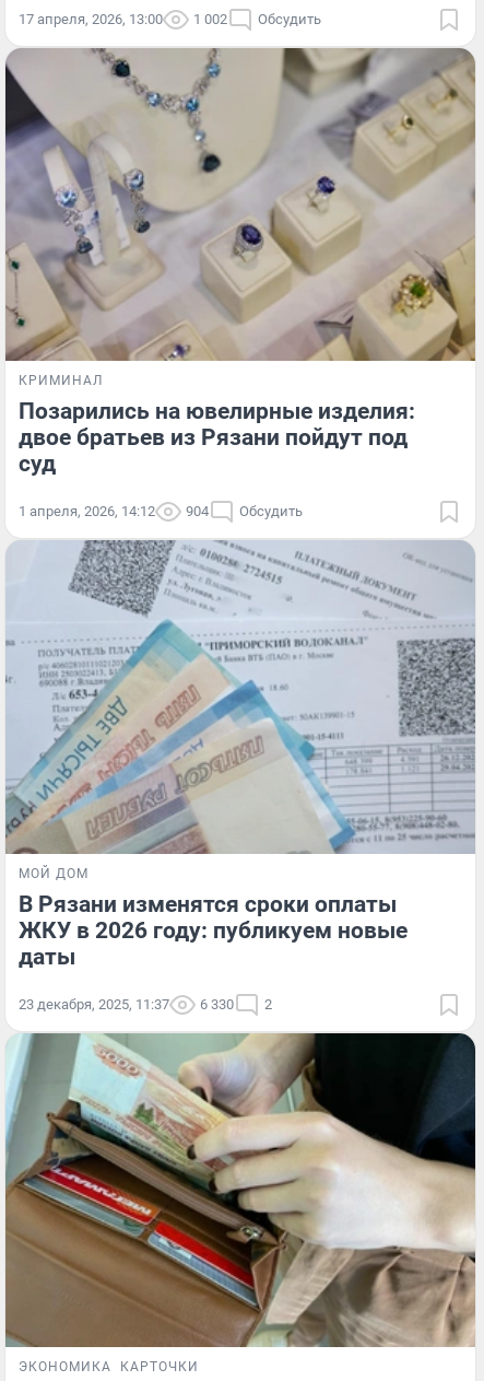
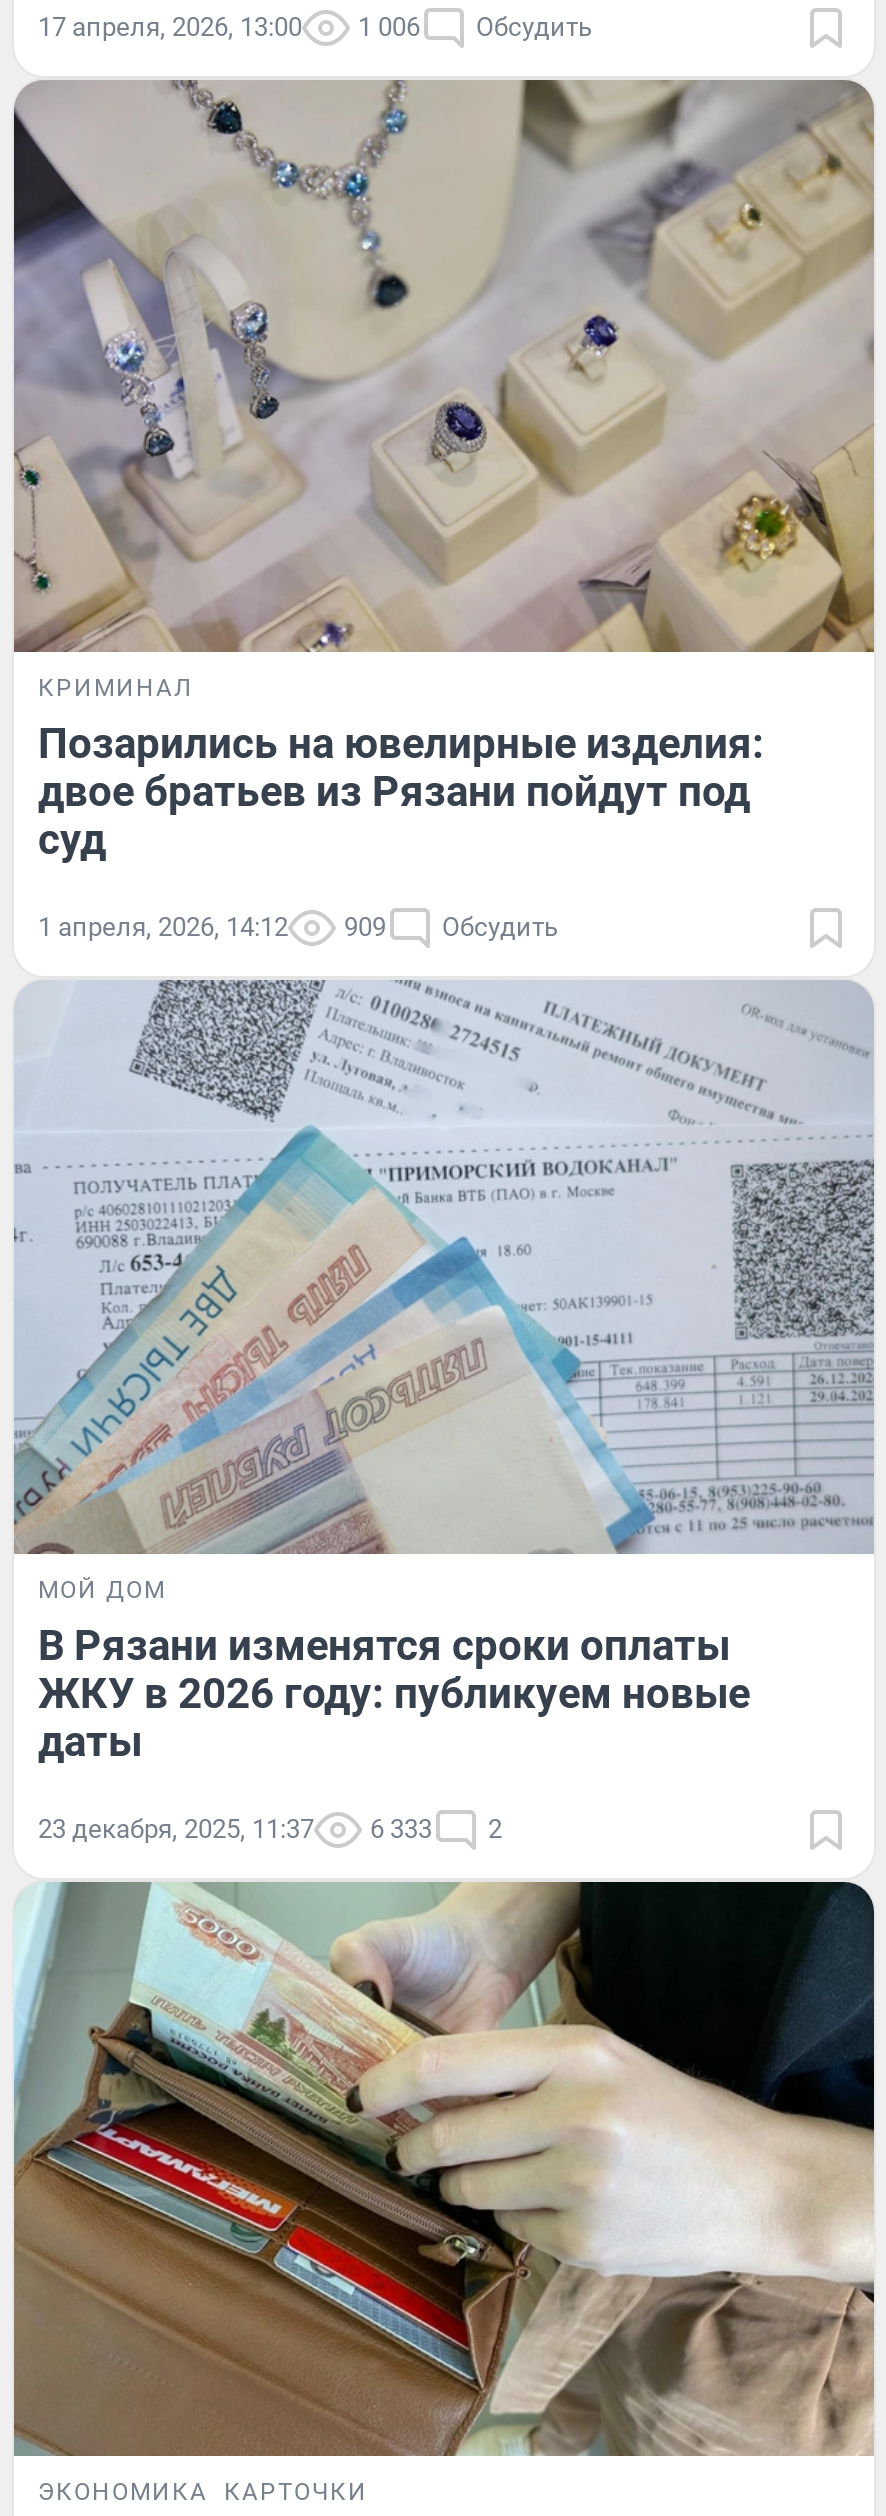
[19,10,321,27] 17 апреля, 2026, 13:00 1 002 Обсудить -> [38,11,592,41] 17 апреля, 2026, 13:00 1 006 Обсудить
[19,503,303,520] 1 апреля, 2026, 14:12 904 Обсудить -> [38,913,558,943] 1 апреля, 2026, 14:12 909 Обсудить
[19,996,272,1012] 23 декабря, 2025, 11:37 6 330 2 -> [38,1814,502,1844] 23 декабря, 2025, 11:37 6 333 2

